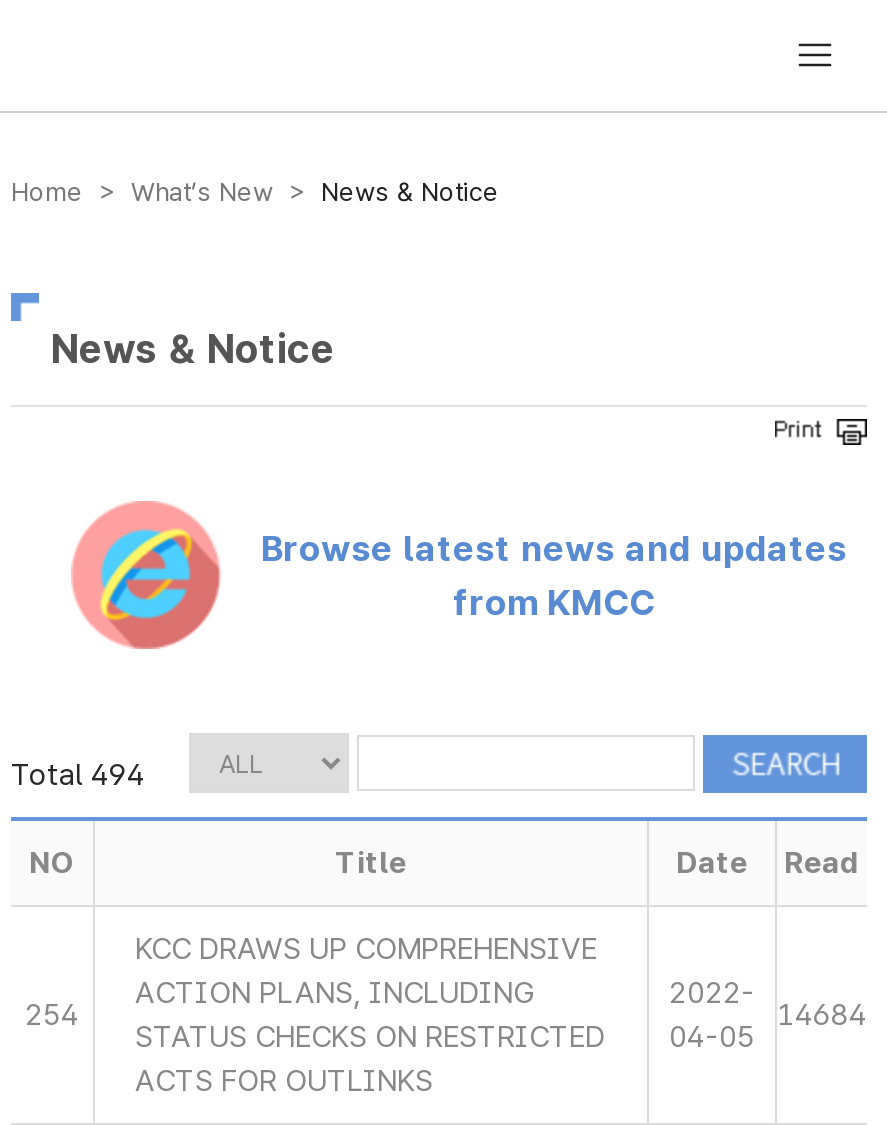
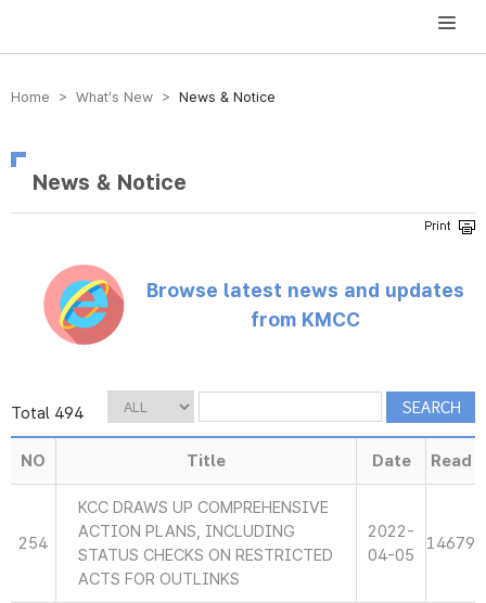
[777,997,867,1033] 14684 -> [426,534,475,553] 14679

